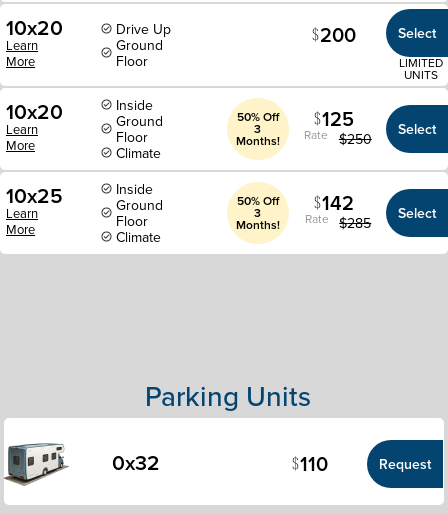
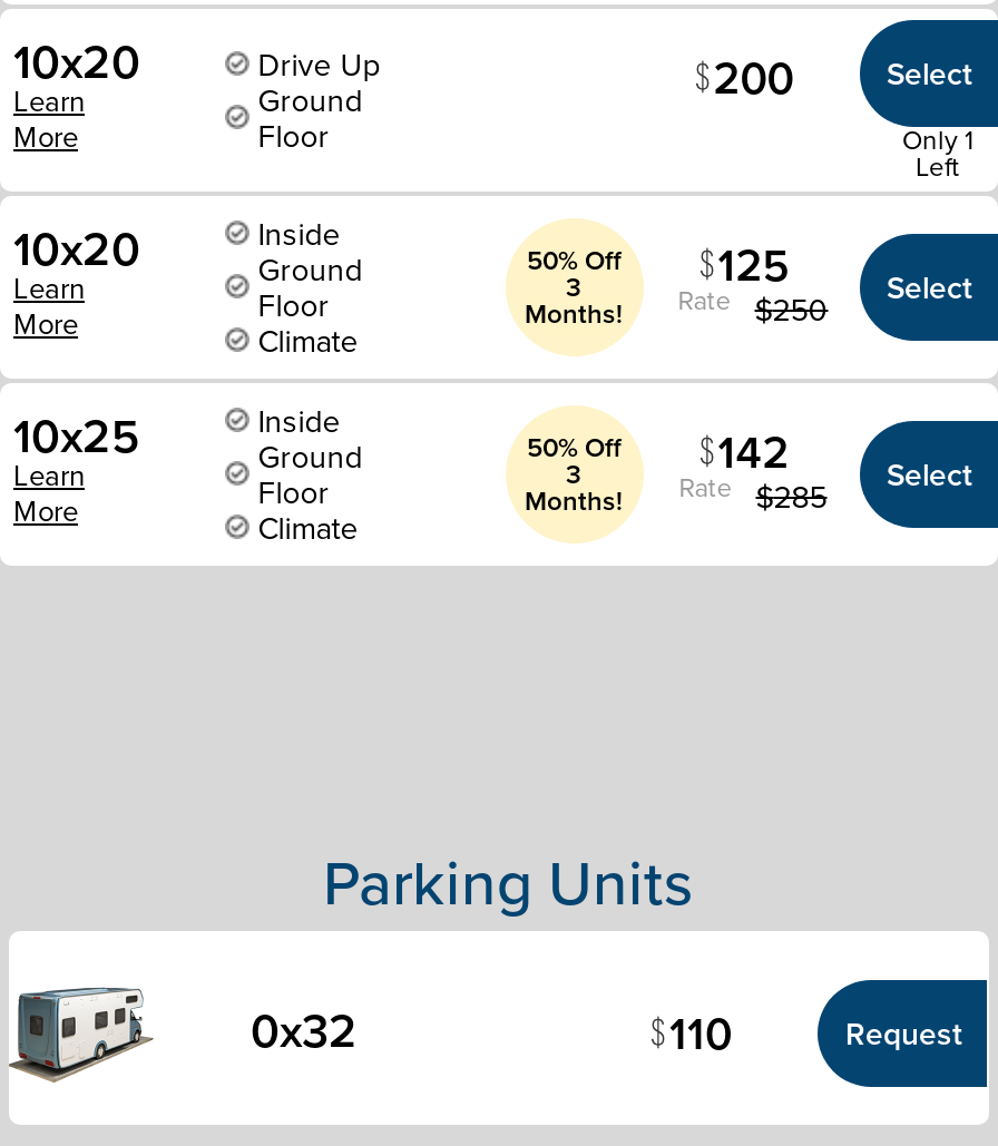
[399,54,443,83] LIMITED | UNITS -> [902,120,973,185] Only 1 | Left

